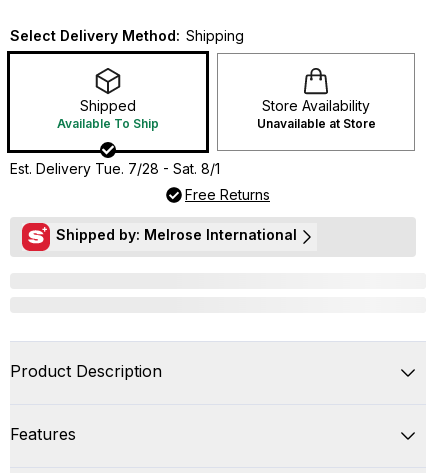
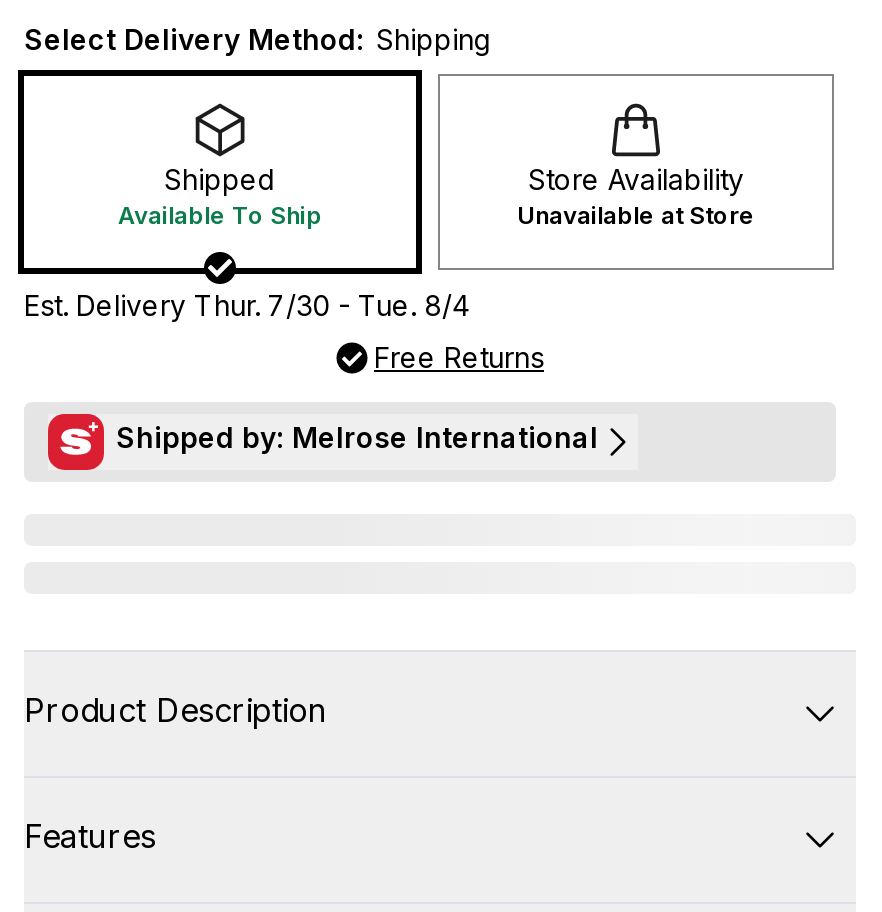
[10,159,220,176] Est. Delivery Tue. 7/28 - Sat. 8/1 -> [24,287,470,321] Est. Delivery Thur. 7/30 - Tue. 8/4

